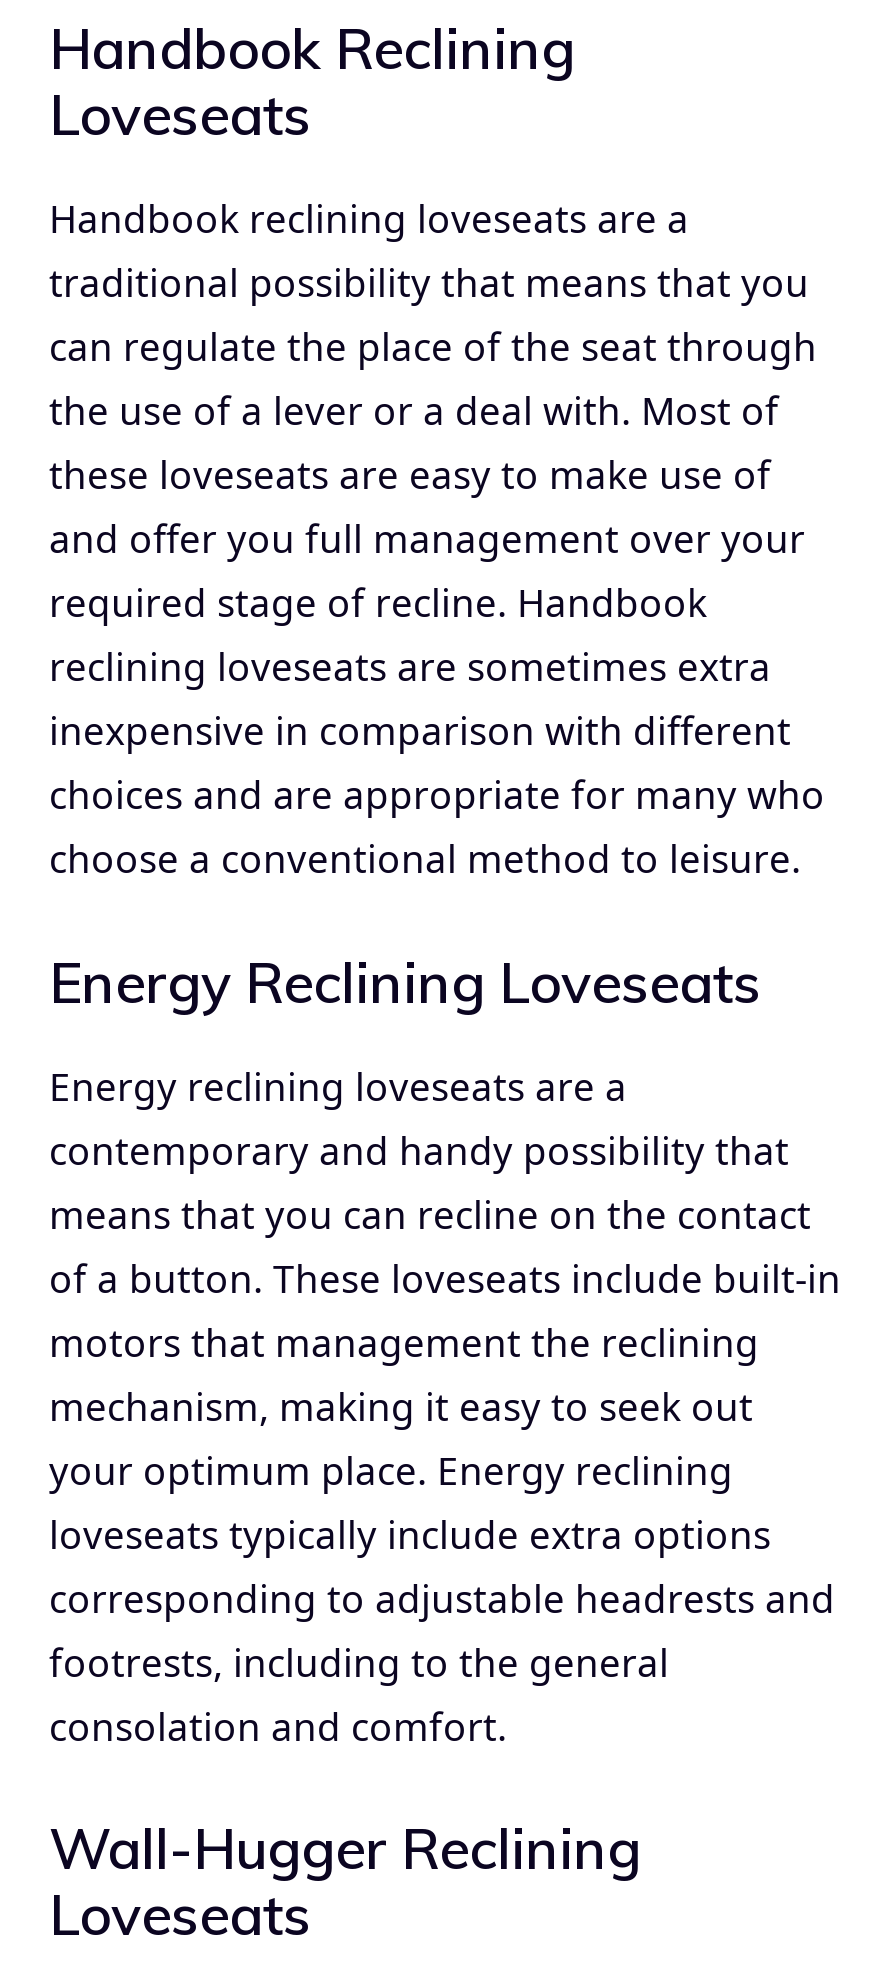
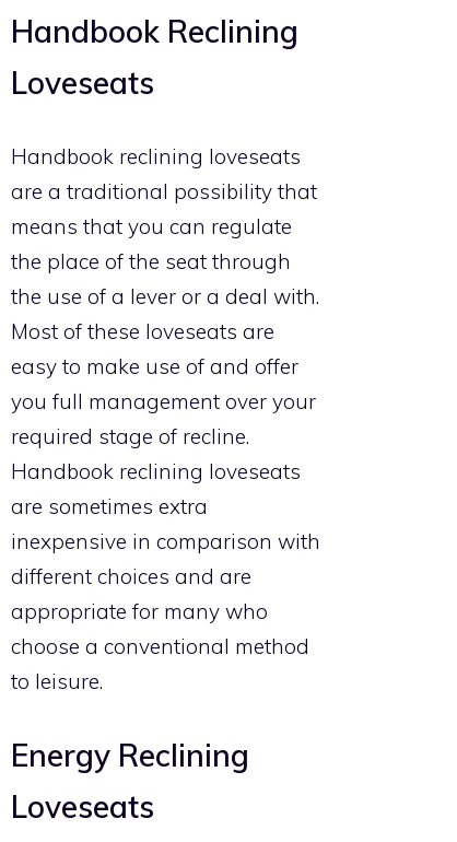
[49,193,841,1883] Handbook reclining loveseats are a | traditional possibility that means that you | can regulate the place of the seat through | the use of a lever or a deal with. Most of | these loveseats are easy to make use of | and offer you full management over your | required stage of recline. Handbook | reclining loveseats are sometimes extra | inexpensive in comparison with different | choices and are appropriate for many who | choose a conventional method to leisure. | Energy Reclining Loveseats | Energy reclining loveseats are a | contemporary and handy possibility that | means that you can recline on the contact | of a button. These loveseats include built-in | motors that management the reclining | mechanism, making it easy to seek out | your optimum place. Energy reclining | loveseats typically include extra options | corresponding to adjustable headrests and | footrests, including to the general | consolation and comfort. | Wall-Hugger Reclining -> [11,144,320,775] Handbook reclining loveseats | are a traditional possibility that | means that you can regulate | the place of the seat through | the use of a lever or a deal with. | Most of these loveseats are | easy to make use of and offer | you full management over your | required stage of recline. | Handbook reclining loveseats | are sometimes extra | inexpensive in comparison with | different choices and are | appropriate for many who | choose a conventional method | to leisure. | Energy Reclining

